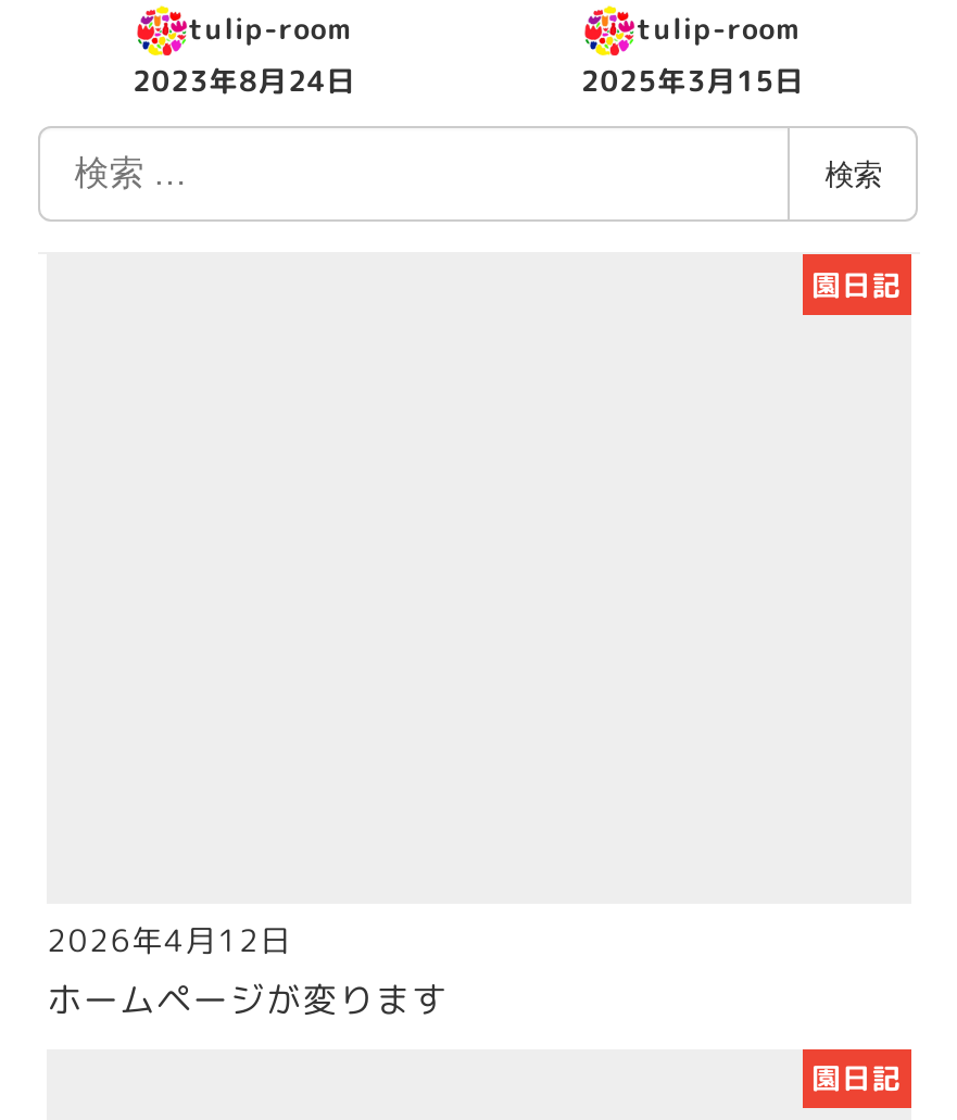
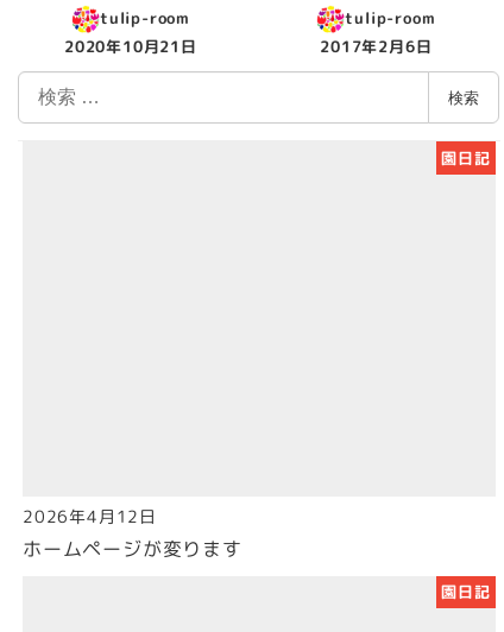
[133,60,356,99] 2023年8月24日 -> [64,35,197,57] 2020年10月21日
[581,60,805,99] 2025年3月15日 -> [320,35,432,57] 2017年2月6日

